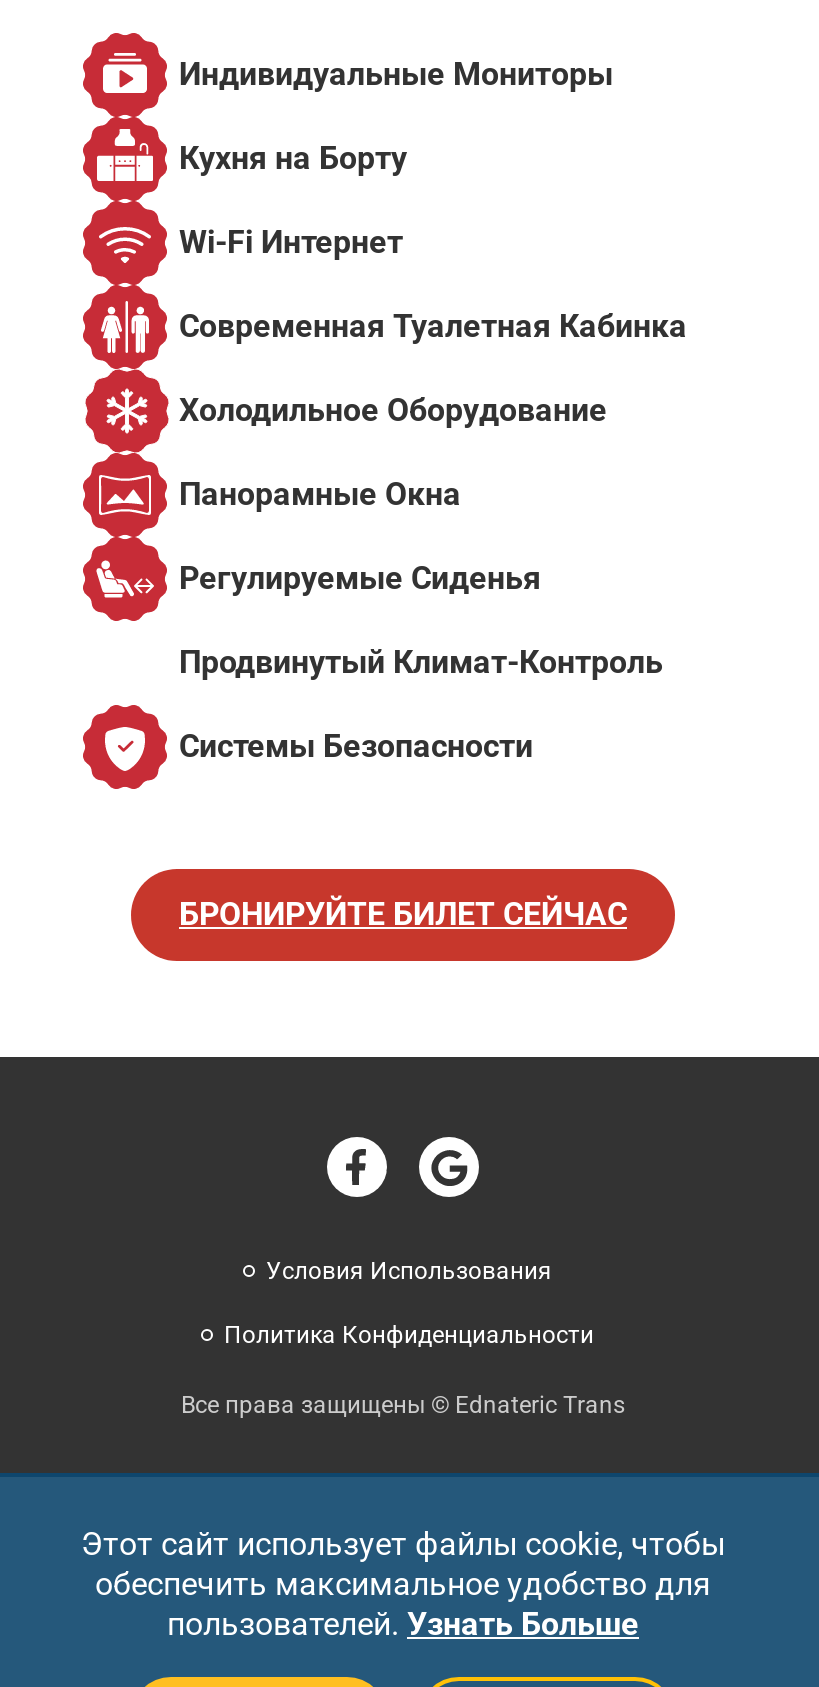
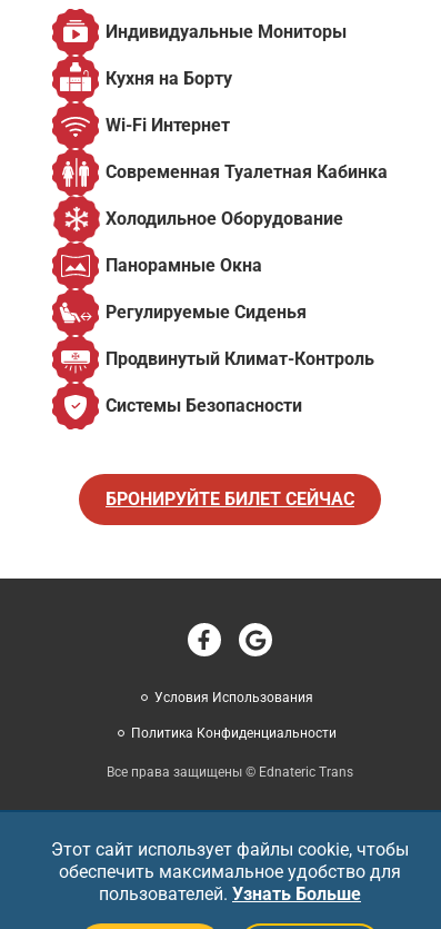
none -> [51,336,100,383] [image]

